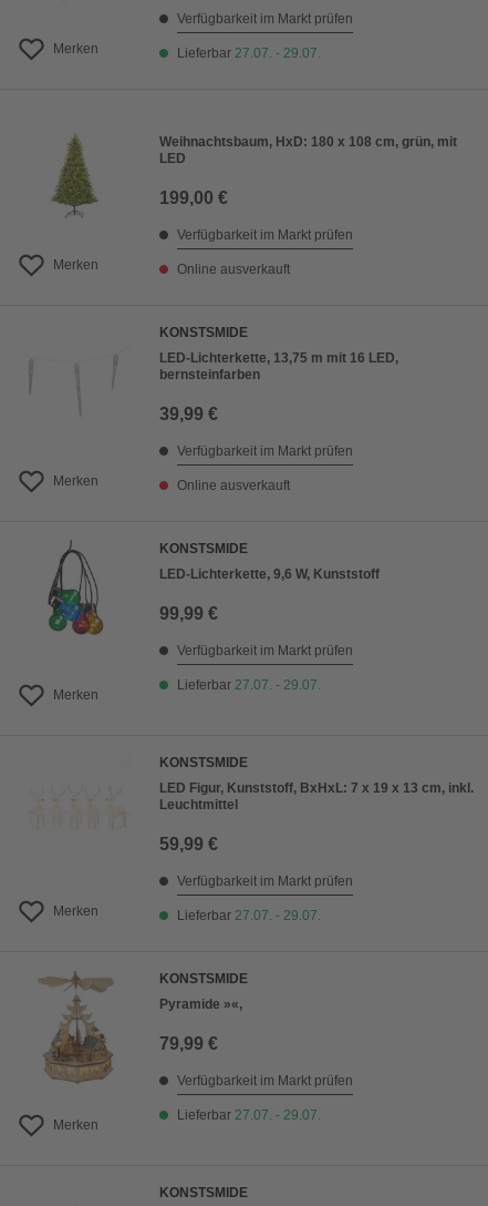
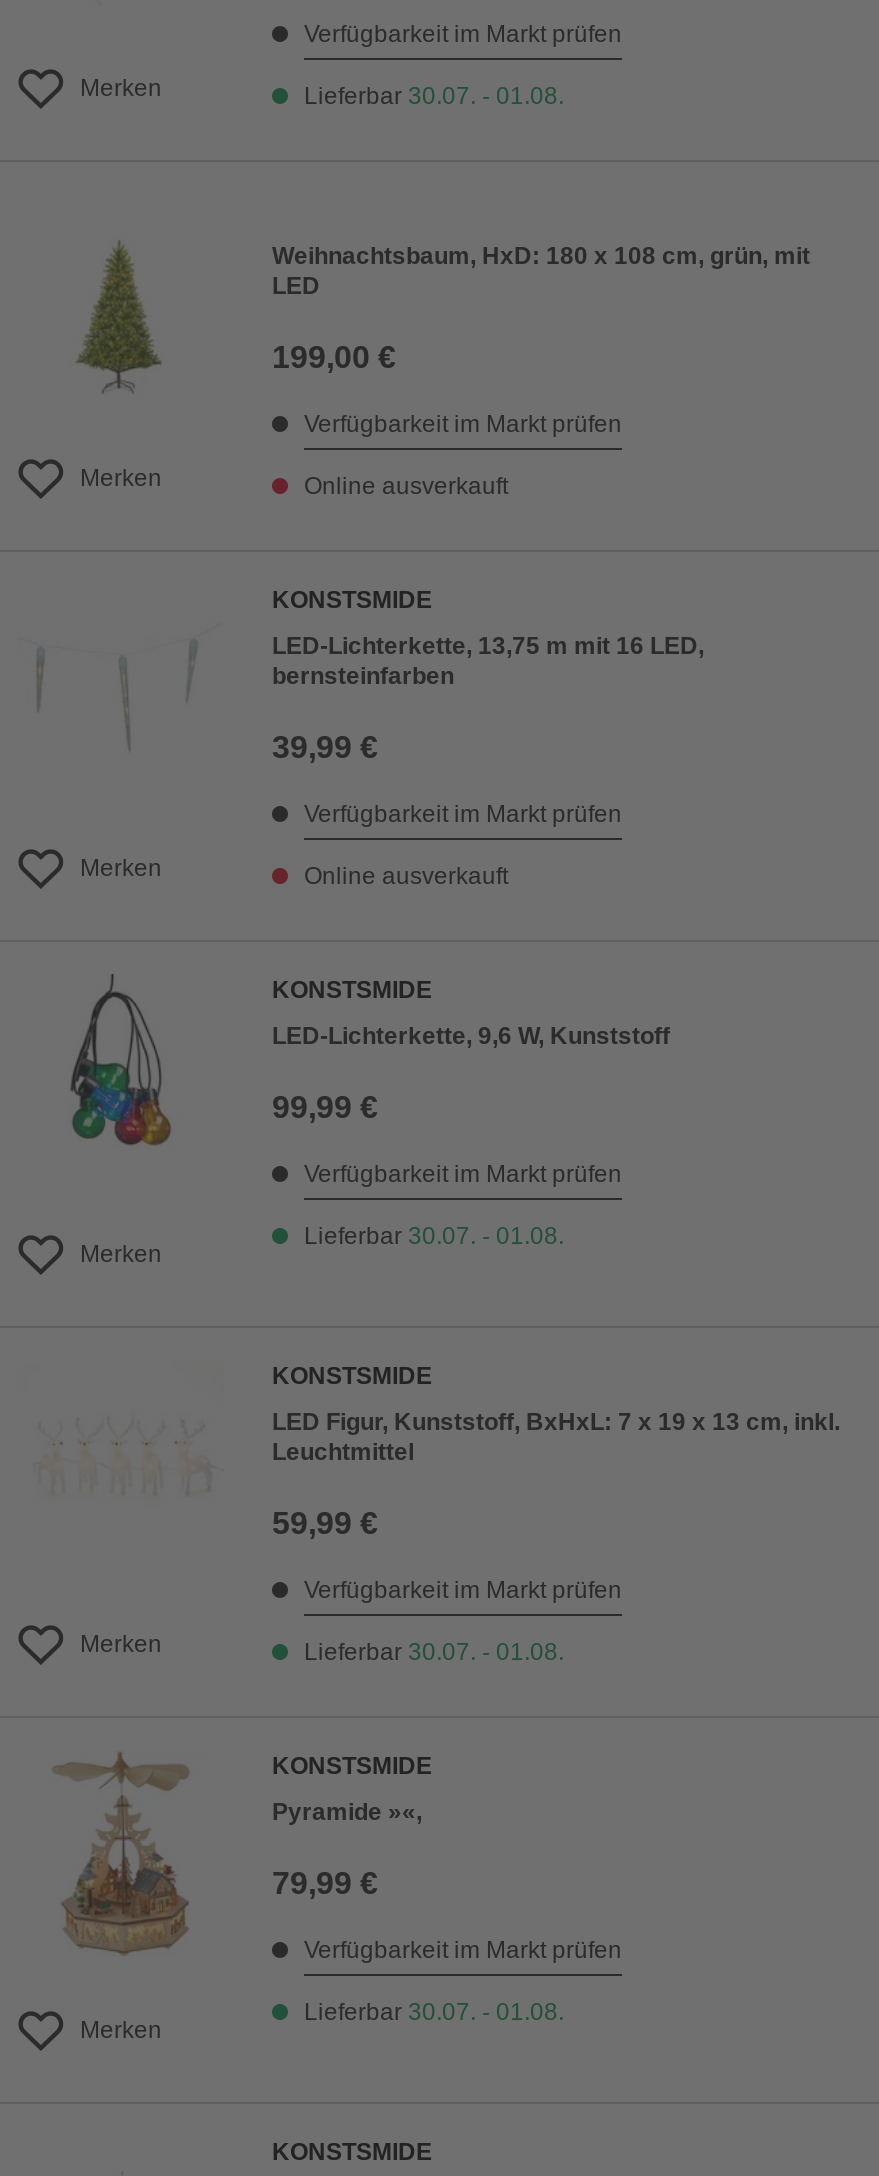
[177,45,321,61] Lieferbar 27.07. - 29.07. -> [304,82,564,110] Lieferbar 30.07. - 01.08.
[177,677,321,693] Lieferbar 27.07. - 29.07. -> [304,1222,564,1250] Lieferbar 30.07. - 01.08.
[177,908,321,923] Lieferbar 27.07. - 29.07. -> [304,1638,564,1666] Lieferbar 30.07. - 01.08.
[177,1107,321,1123] Lieferbar 27.07. - 29.07. -> [304,1998,564,2026] Lieferbar 30.07. - 01.08.

